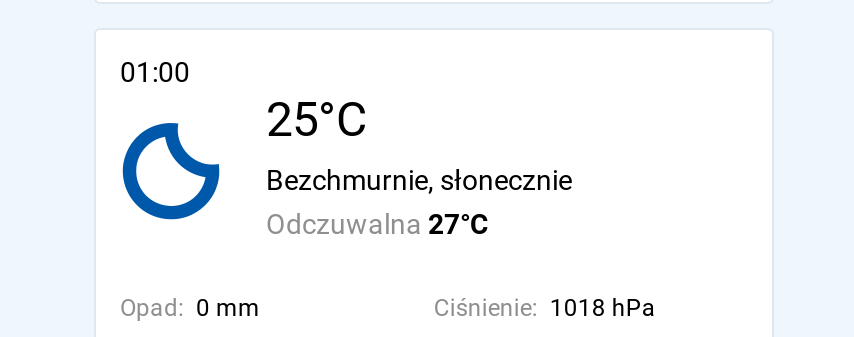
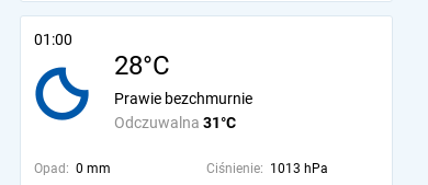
[266,92,368,148] 25°C -> [114,50,170,81] 28°C
[266,164,572,196] Bezchmurnie, słonecznie -> [114,90,252,107] Prawie bezchmurnie
[266,208,488,240] Odczuwalna 27°C -> [114,114,236,131] Odczuwalna 31°C
[434,294,656,322] Ciśnienie: 1018 hPa -> [206,161,328,176] Ciśnienie: 1013 hPa

